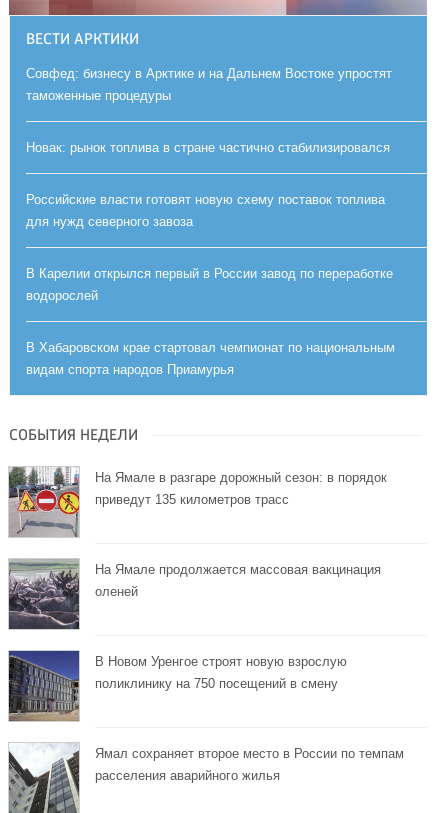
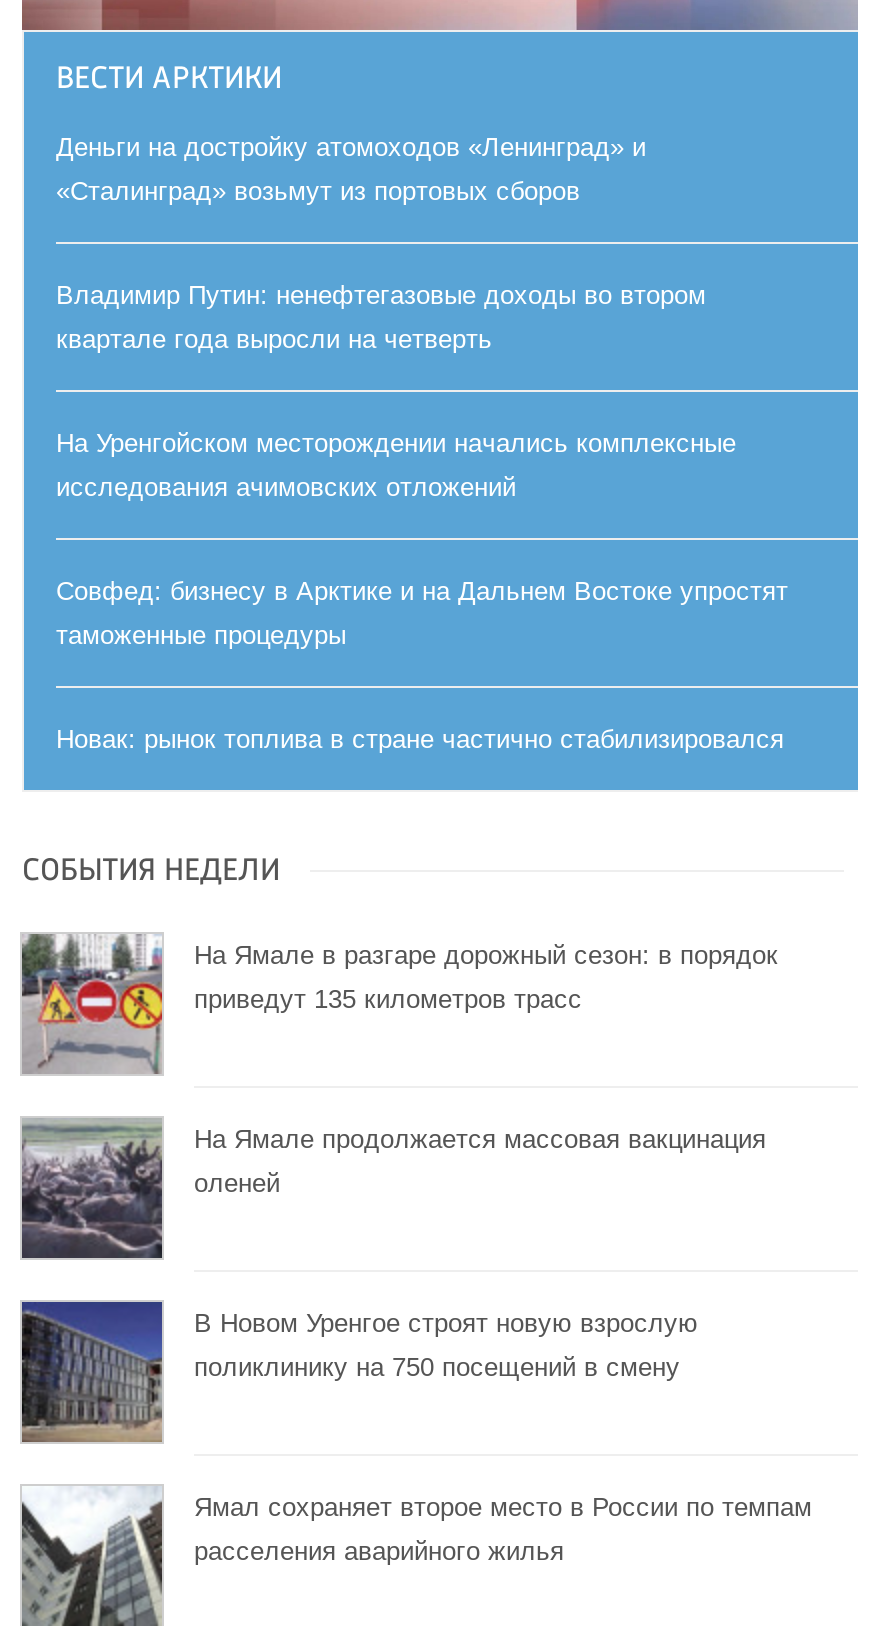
none -> [56,133,736,503] Деньги на достройку атомоходов «Ленинград» и | «Сталинград» возьмут из портовых сборов | Владимир Путин: ненефтегазовые доходы во втором | квартале года выросли на четверть | На Уренгойском месторождении начались комплексные | исследования ачимовских отложений
moved [26,66,392,155] -> [56,577,788,755]: Совфед: бизнесу в Арктике и на Дальнем Востоке упростят | таможенные процедуры | Новак: рынок топлива в стране частично стабилизировался
[26,192,395,377] Российские власти готовят новую схему поставок топлива | для нужд северного завоза | В Карелии открылся первый в России завод по переработке | водорослей | В Хабаровском крае стартовал чемпионат по национальным | видам спорта народов Приамурья -> none

